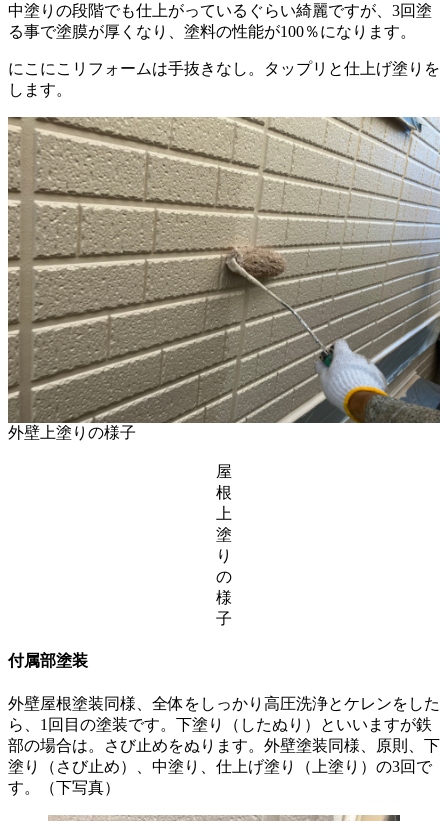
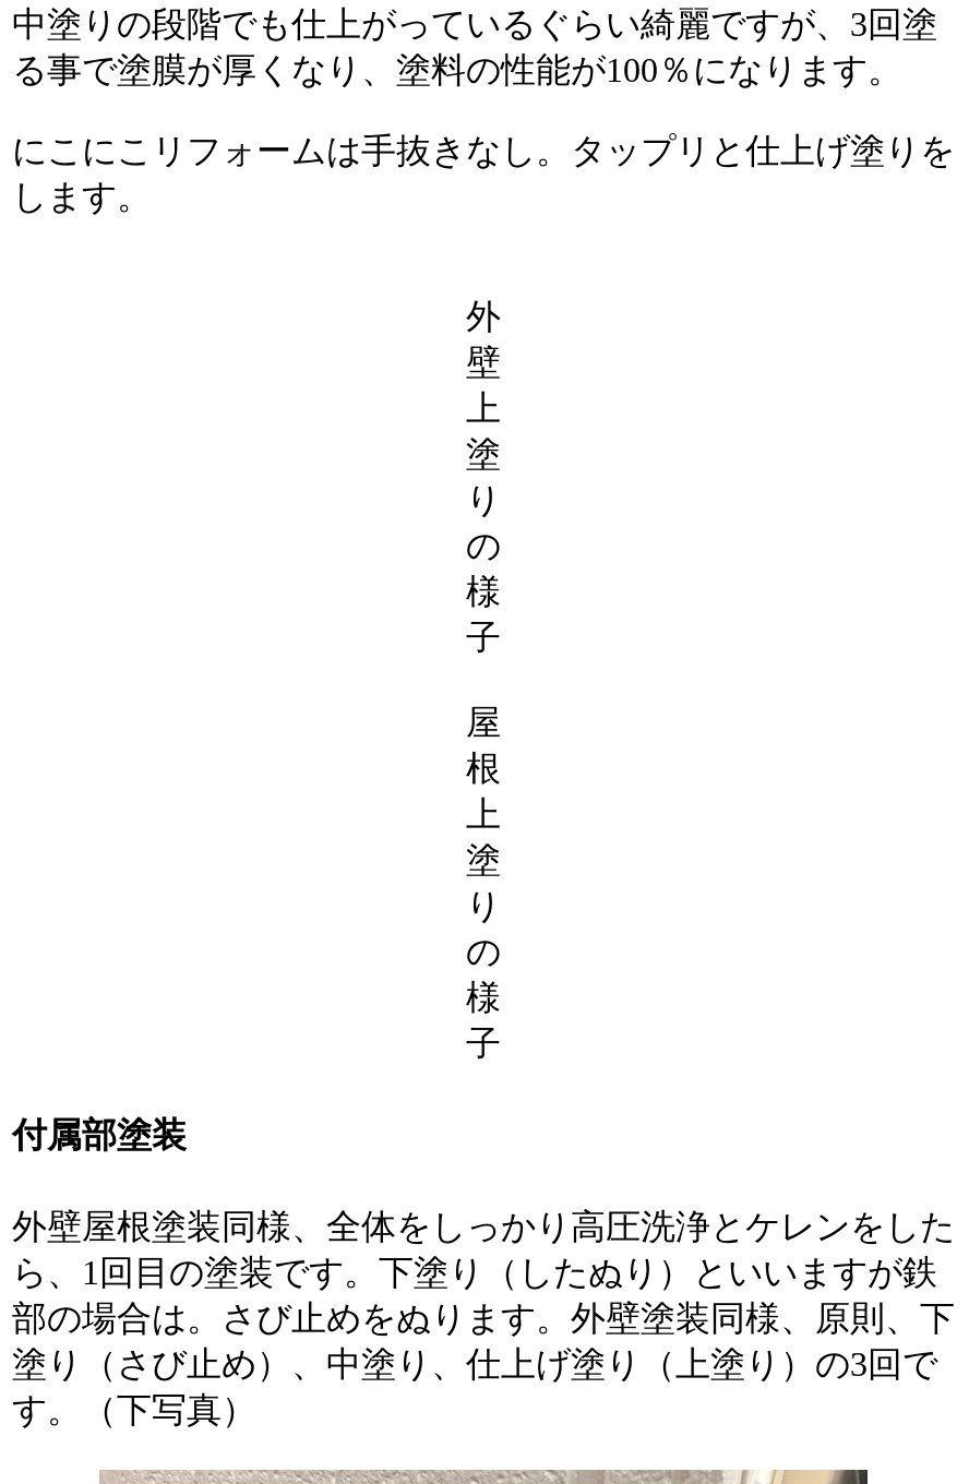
[7,116,441,424] [image] -> none

